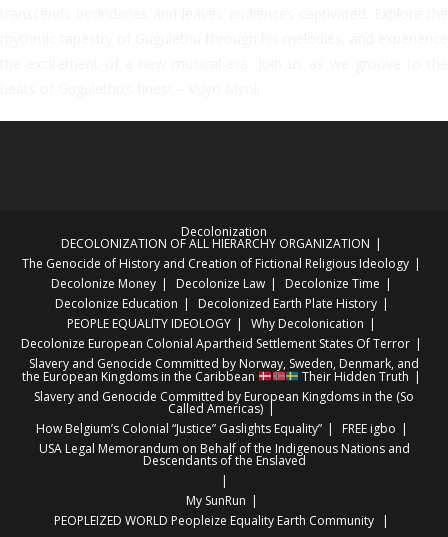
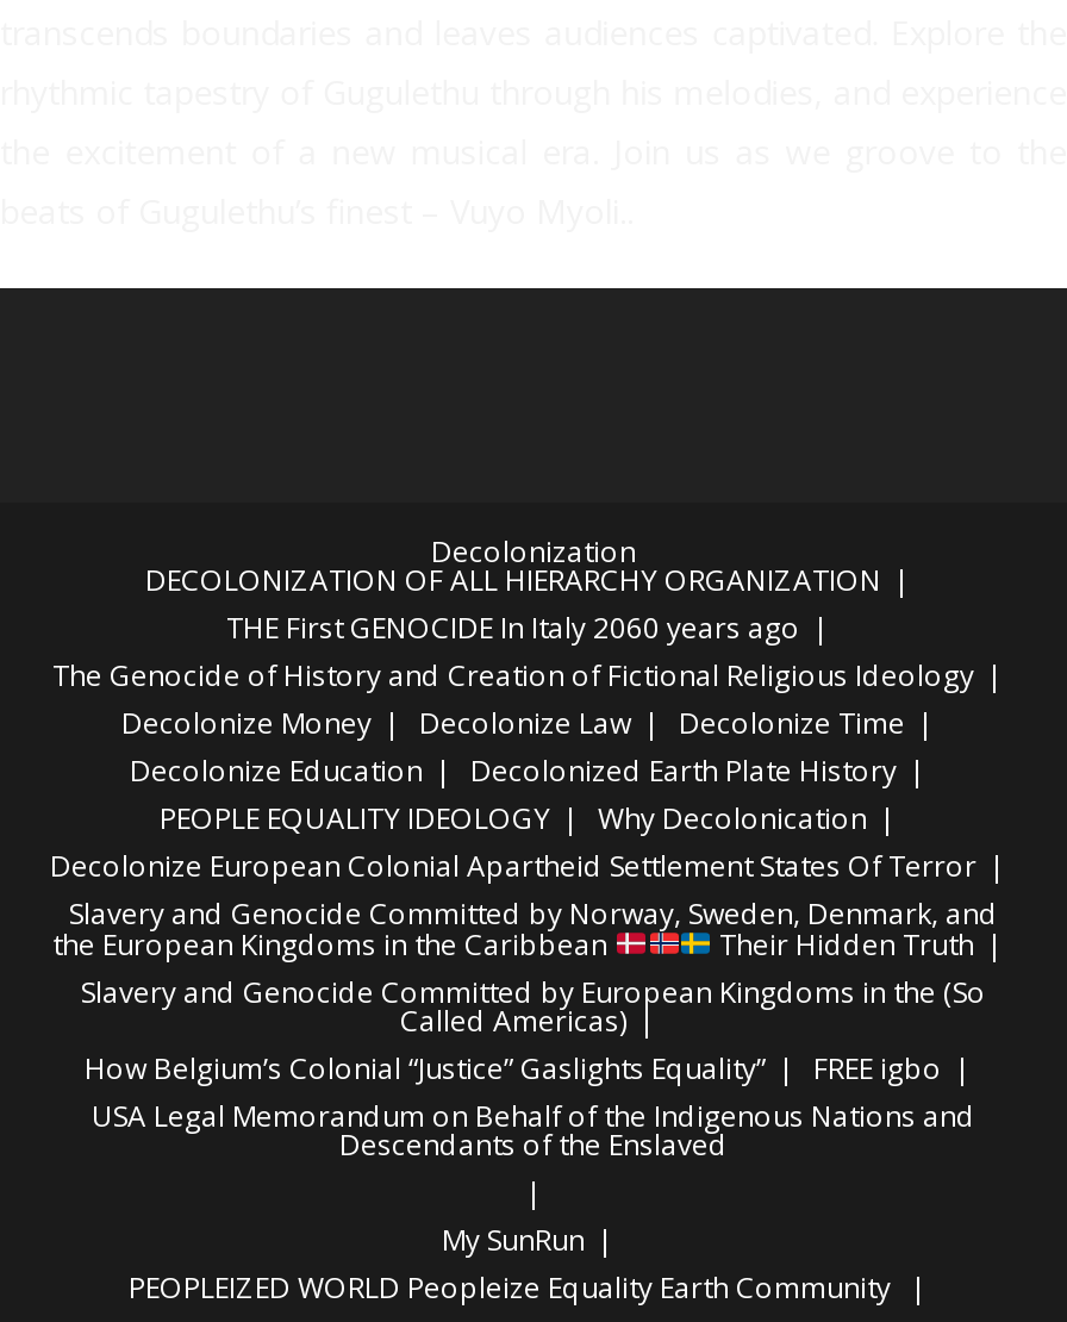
none -> [226,607,800,648] THE First GENOCIDE In Italy 2060 years ago

